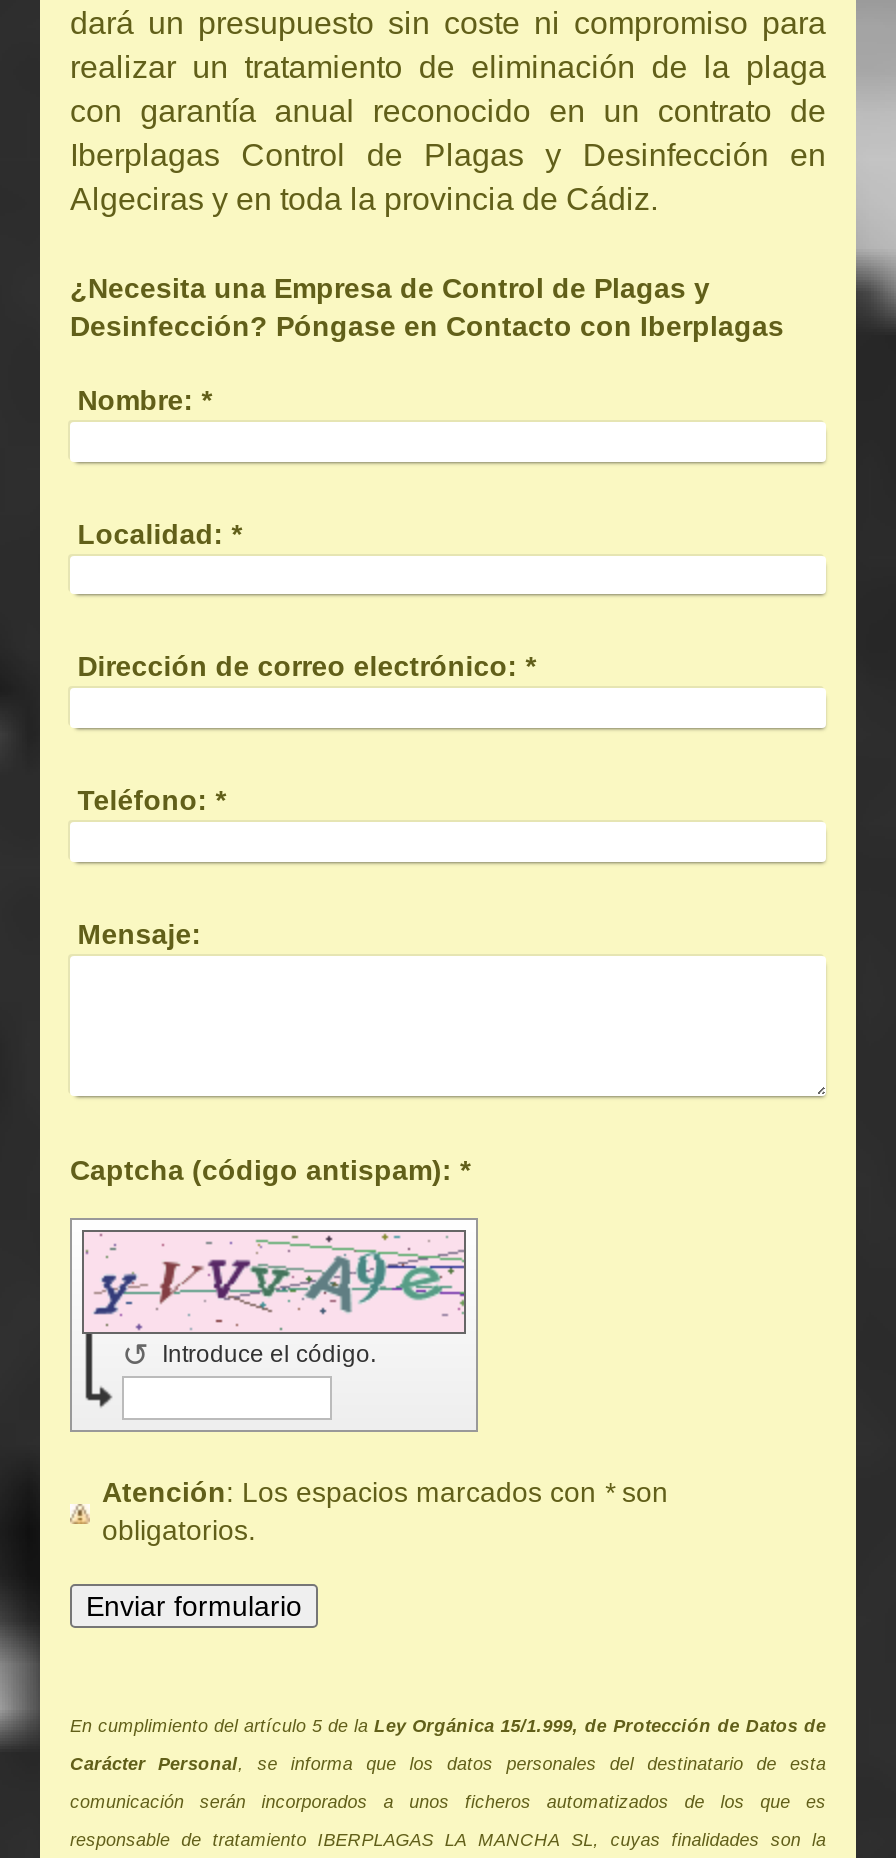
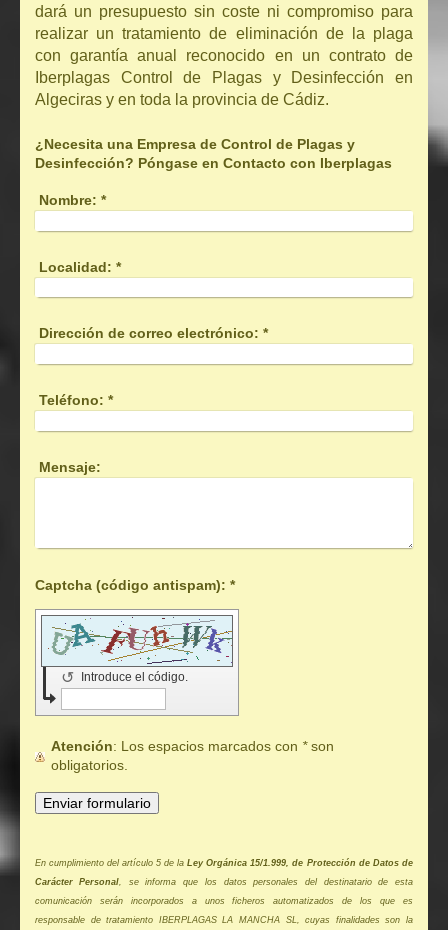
[86,1234,466,1332] [image] -> [43,616,232,666] [image]

